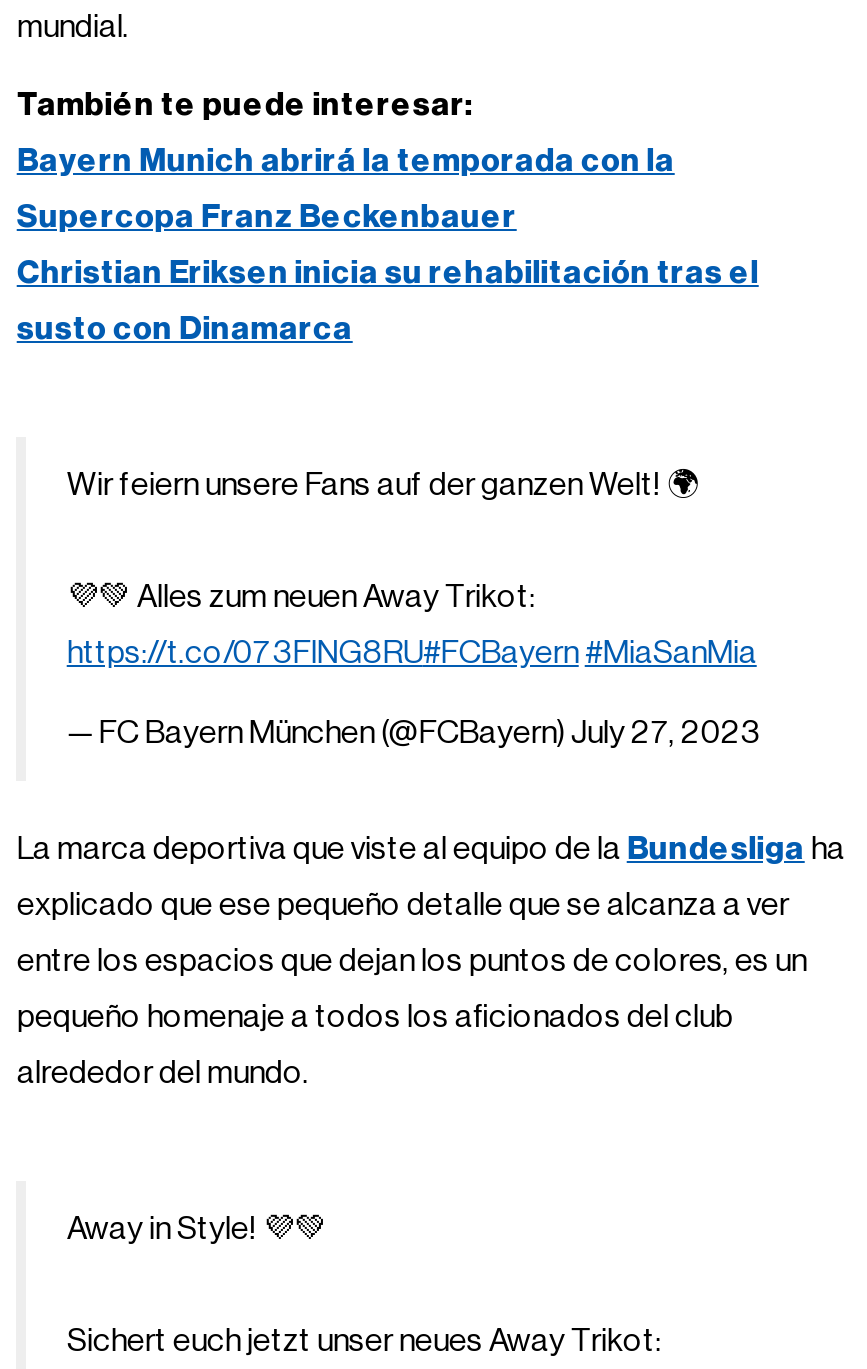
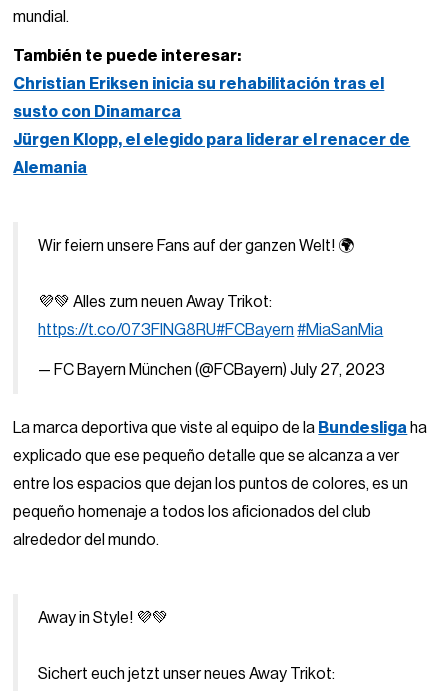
[17,146,675,234] Bayern Munich abrirá la temporada con la | Supercopa Franz Beckenbauer -> none
moved [17,258,759,346] -> [13,76,384,120]: Christian Eriksen inicia su rehabilitación tras el | susto con Dinamarca
none -> [13,132,410,176] Jürgen Klopp, el elegido para liderar el renacer de | Alemania

